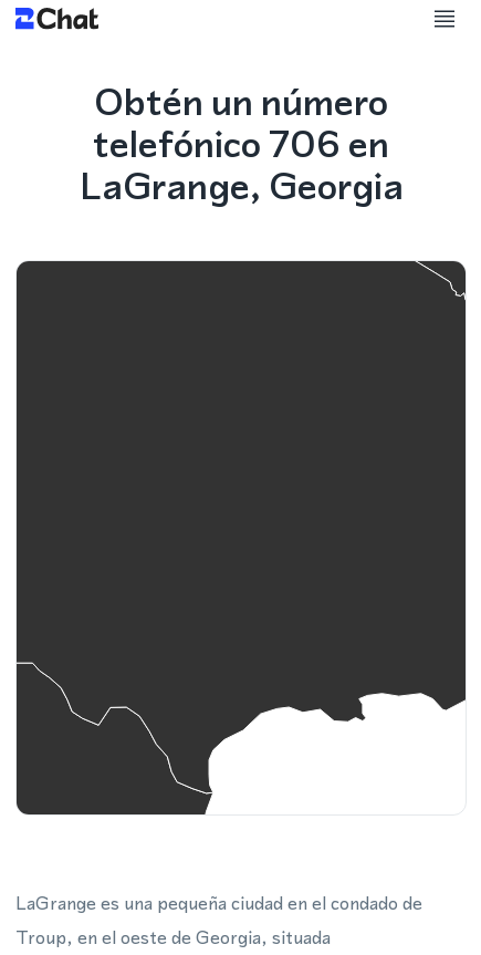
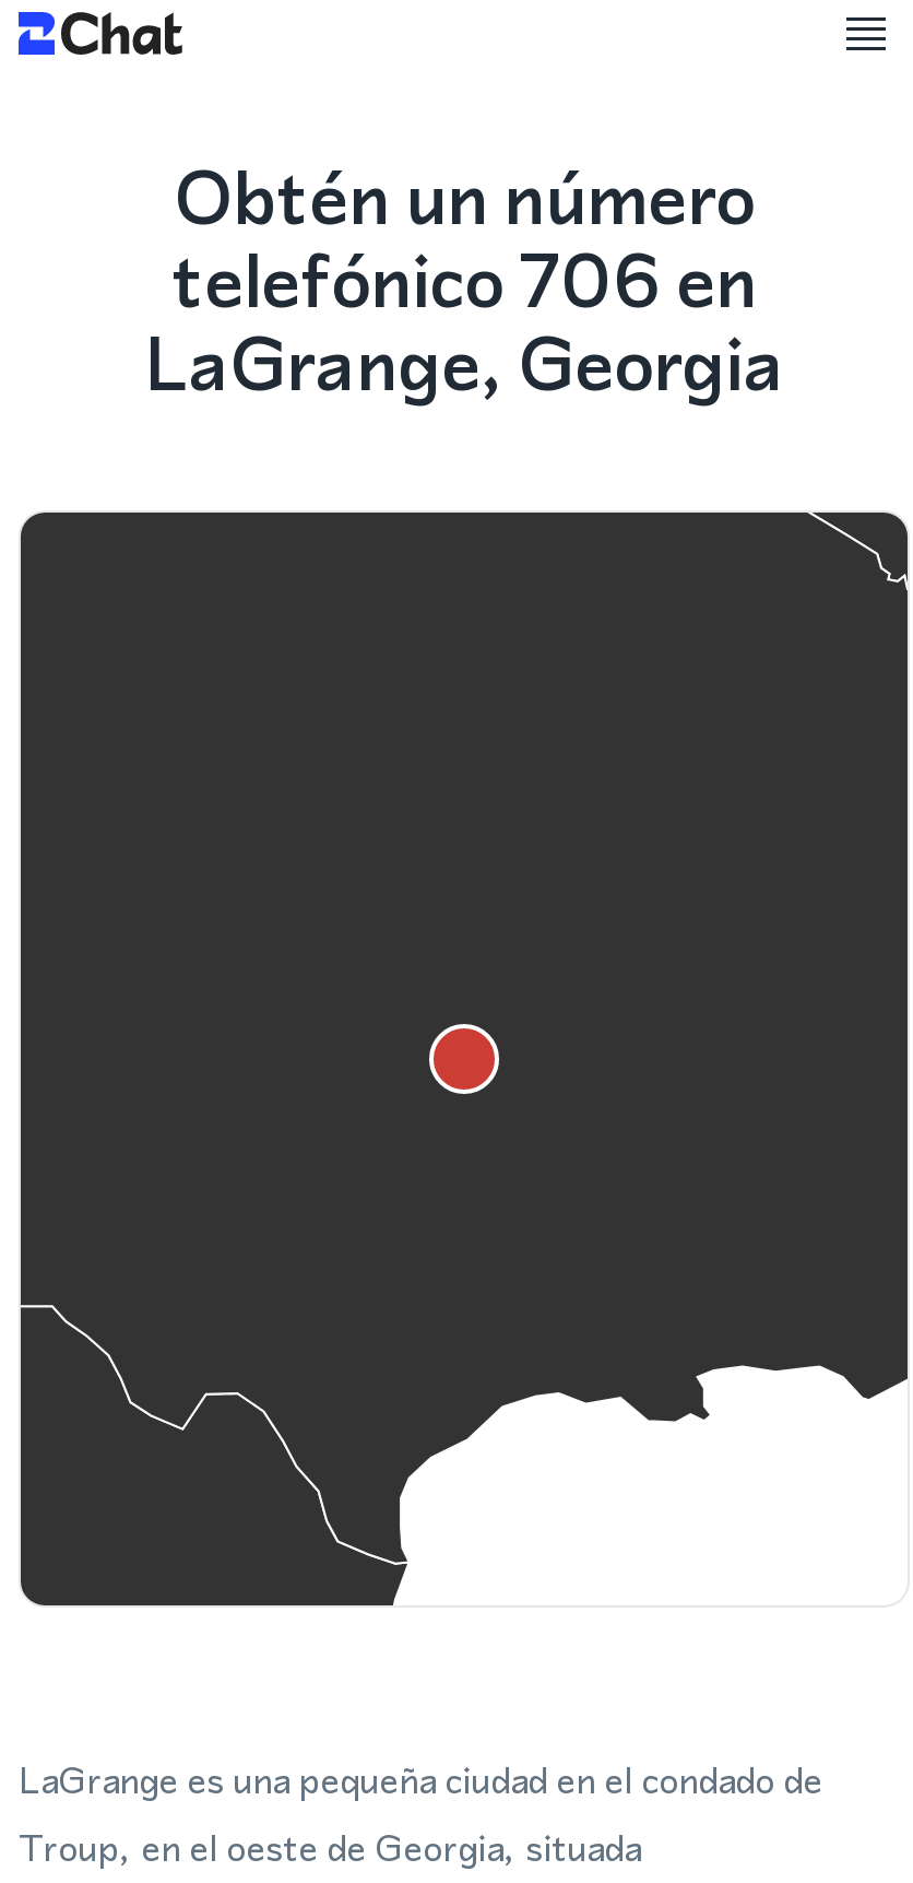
none -> [427,1022,501,1096] [image]

